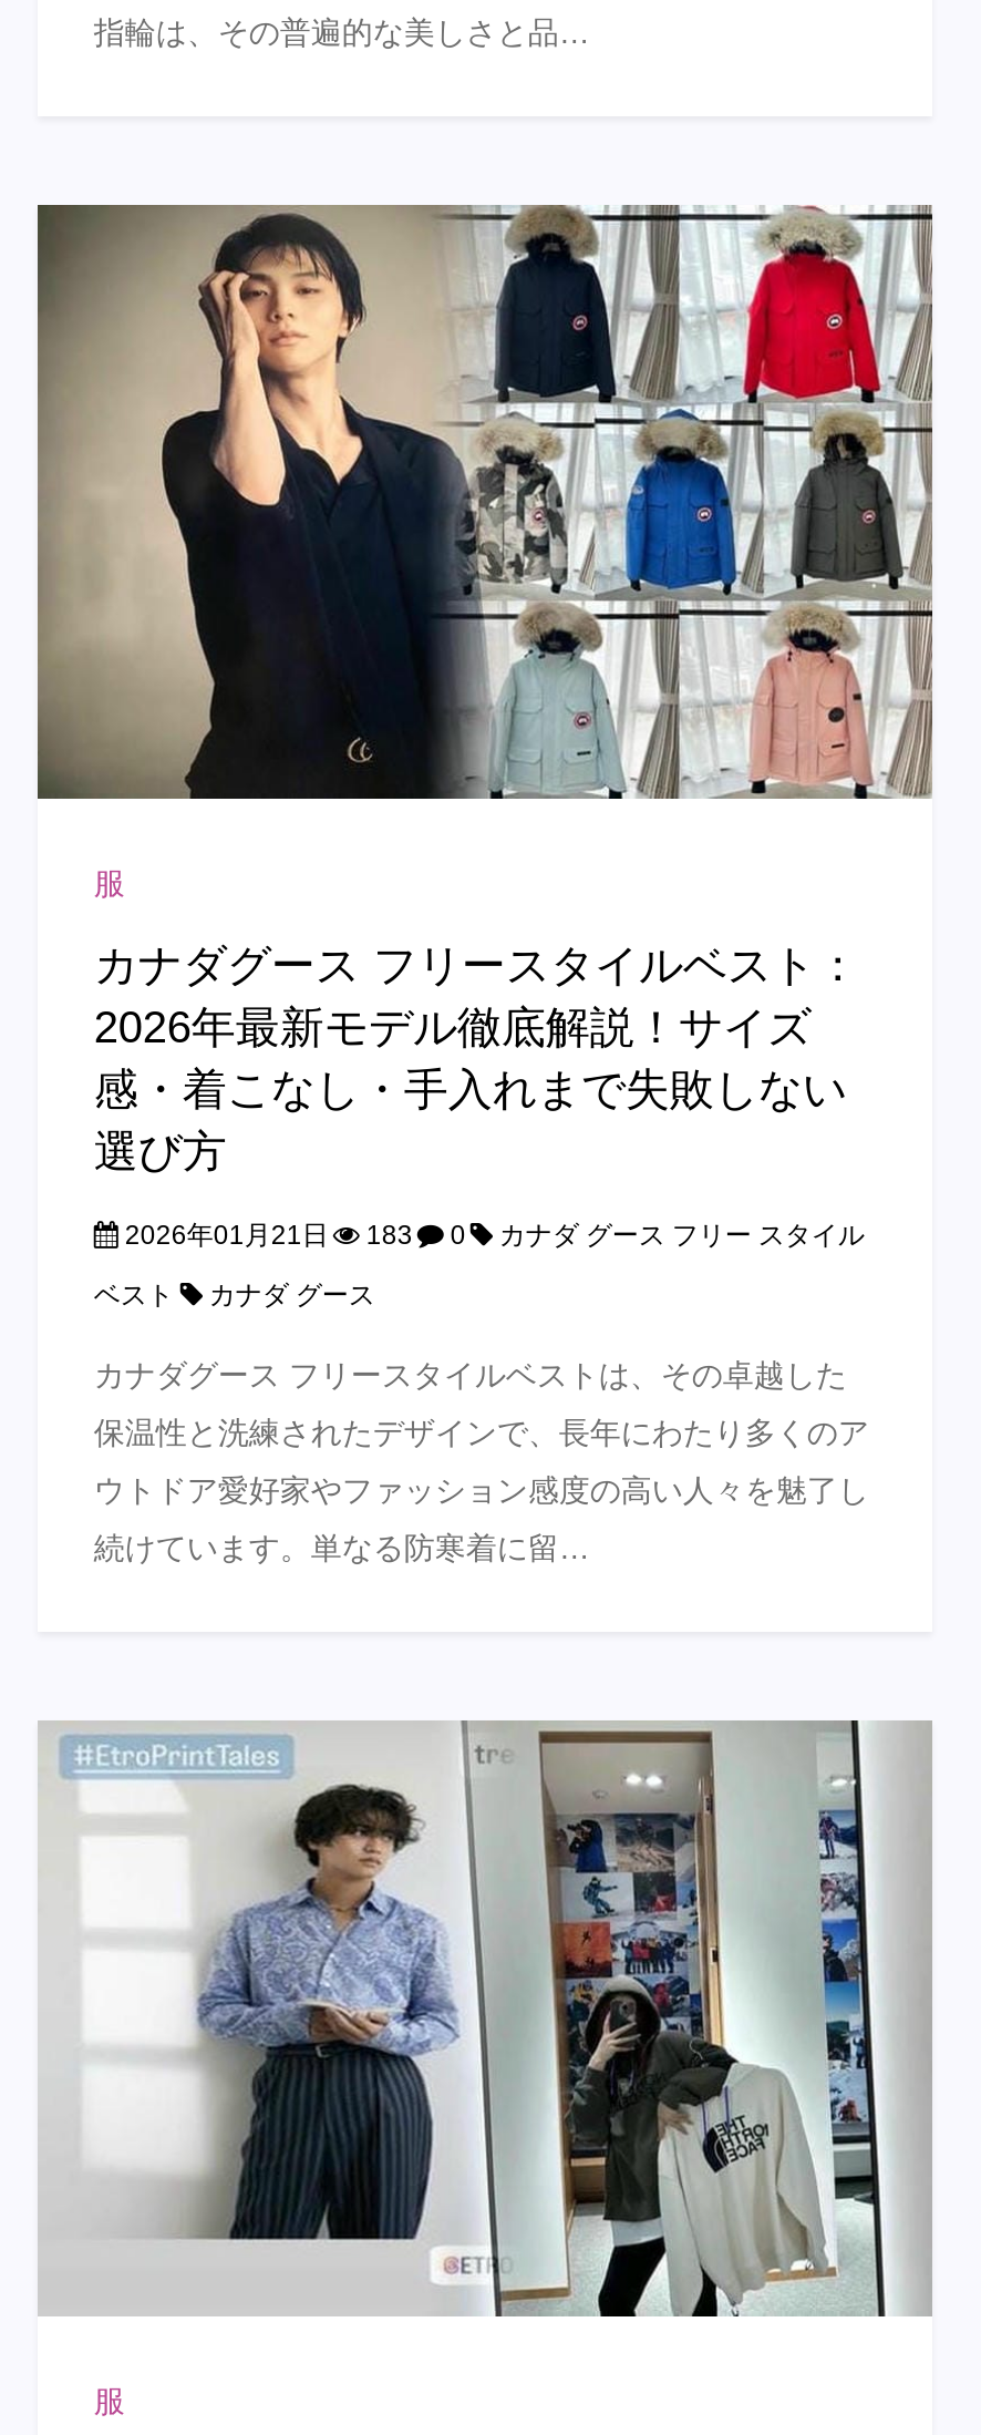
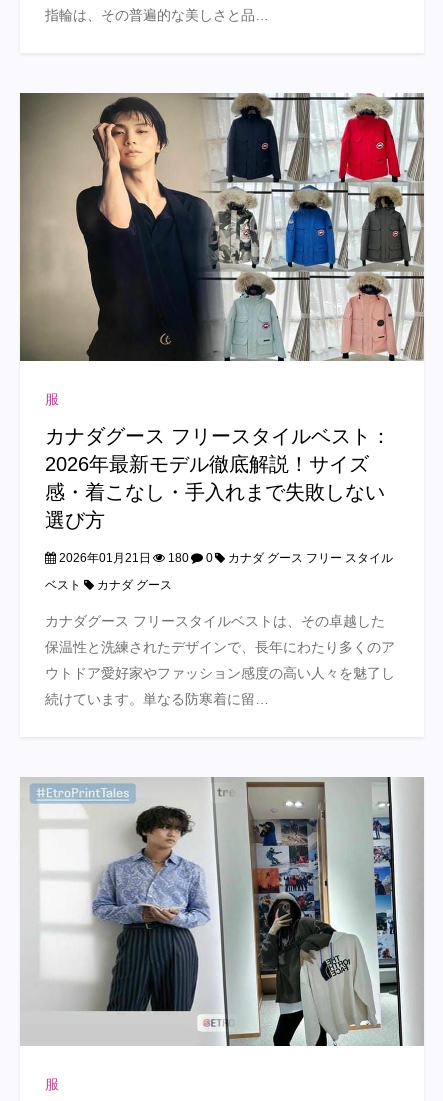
[118,1221,865,1252] 2026年01月21日 183 0 カナダ グース フリー スタイル -> [56,551,393,565] 2026年01月21日 180 0 カナダ グース フリー スタイル

